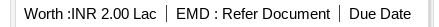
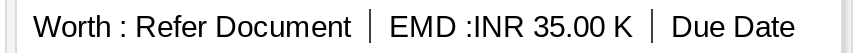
[24,5,330,22] Worth : INR 2.00 Lac | EMD : Refer Document -> [33,9,633,43] Worth : Refer Document | EMD : INR 35.00 K

